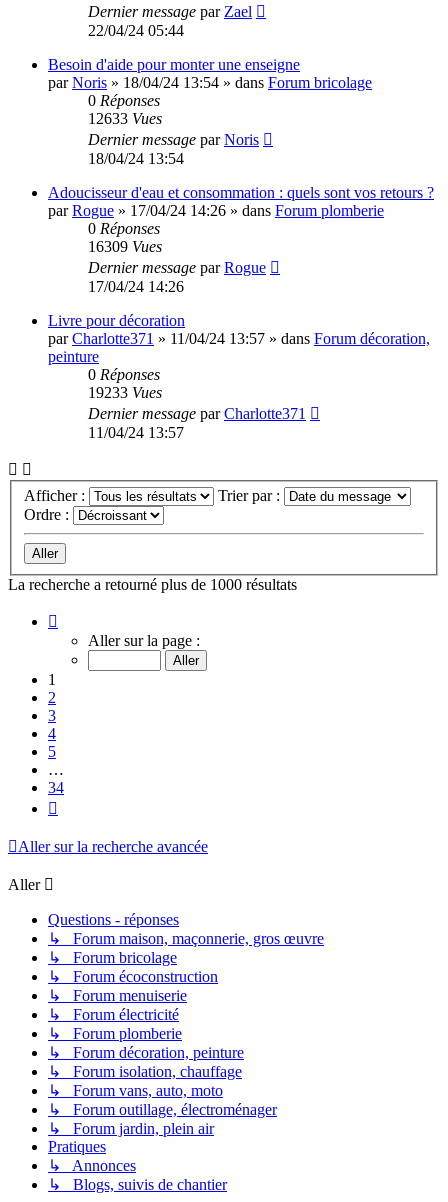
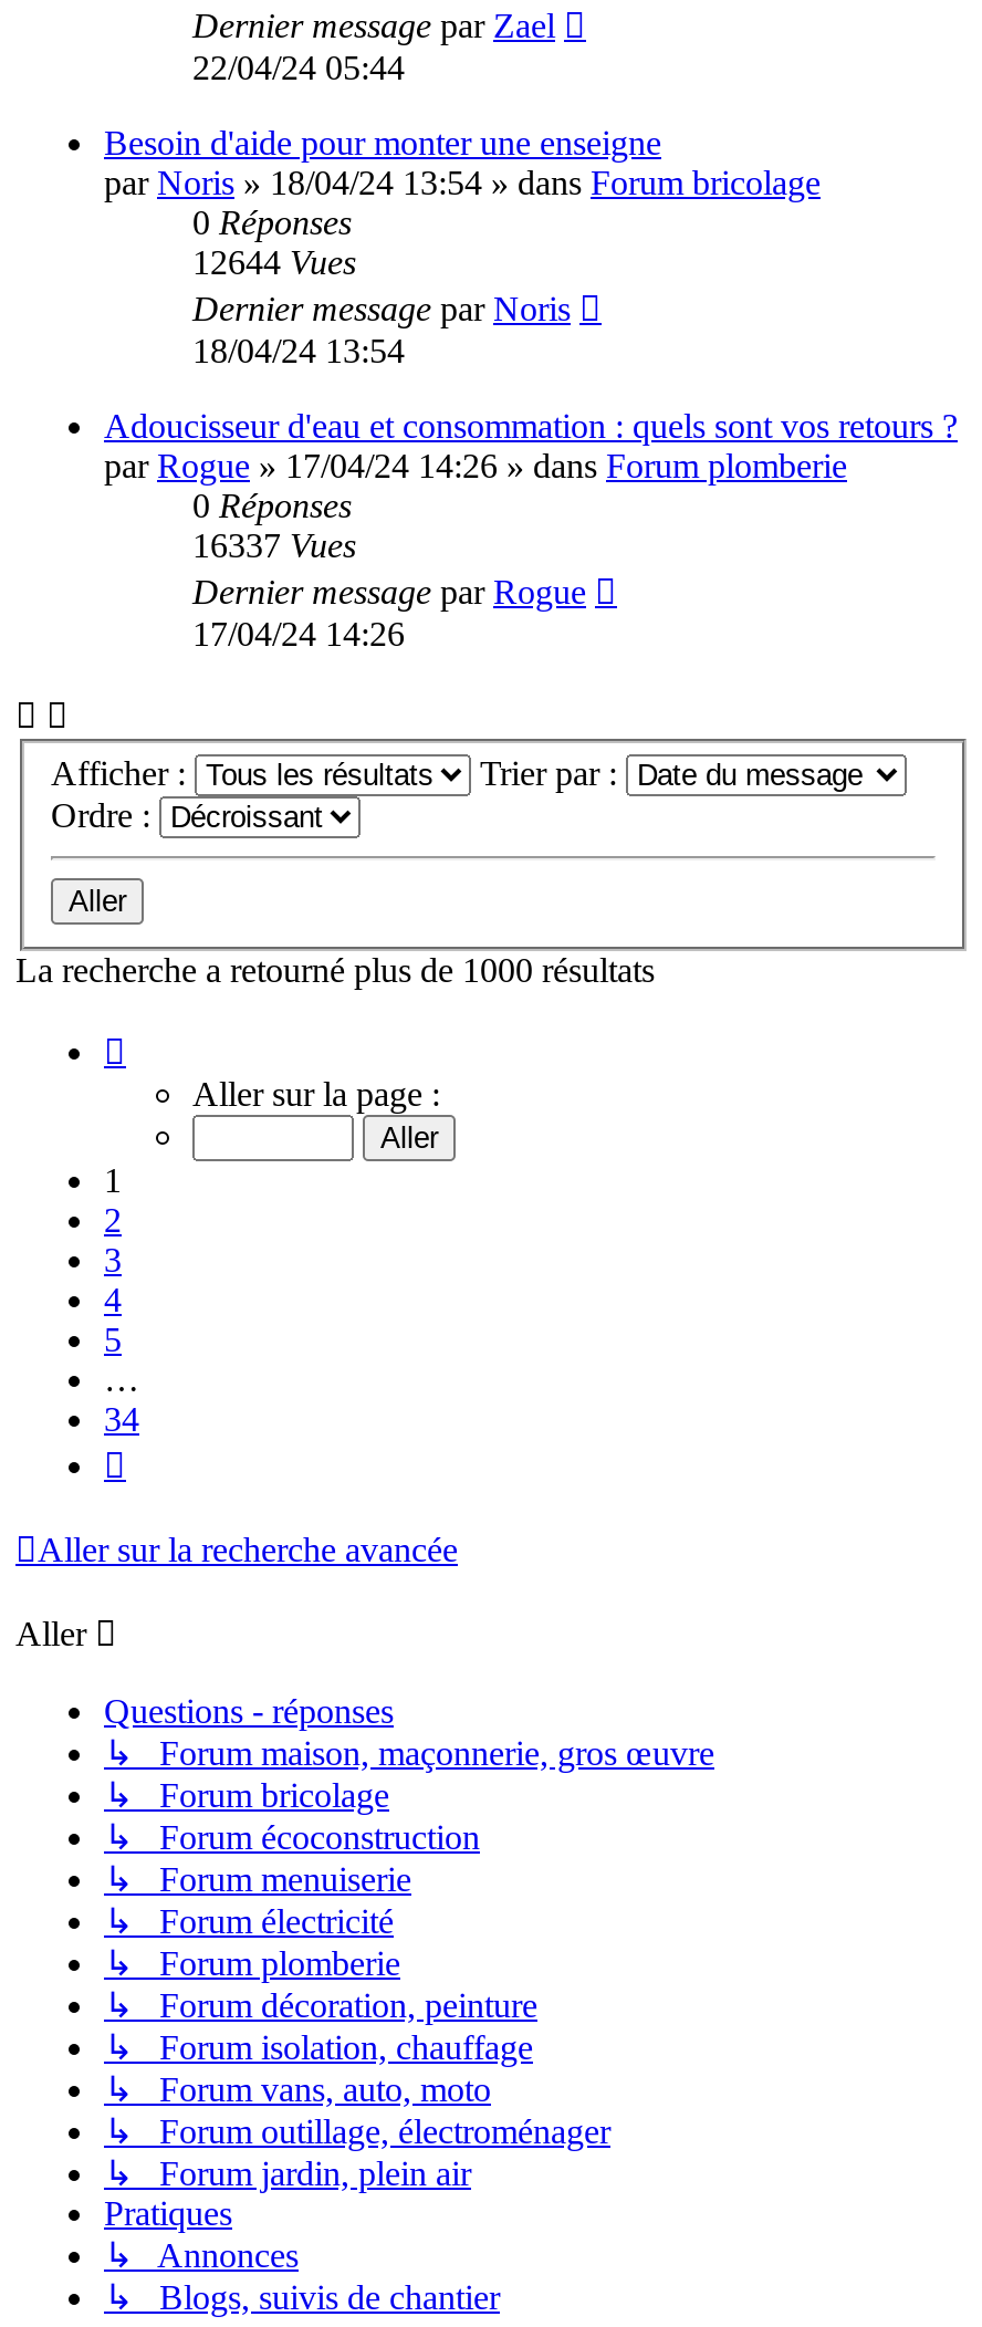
[88,110,162,127] 12633 Vues -> [192,243,356,280] 12644 Vues
[88,238,162,255] 16309 Vues -> [192,526,356,563] 16337 Vues
[48,312,430,441] Livre pour décoration | par Charlotte371» 11/04/24 13:57» dans Forum décoration, | peinture | 0 Réponses | 19233 Vues | Dernier message par Charlotte371 | 11/04/24 13:57 -> none

